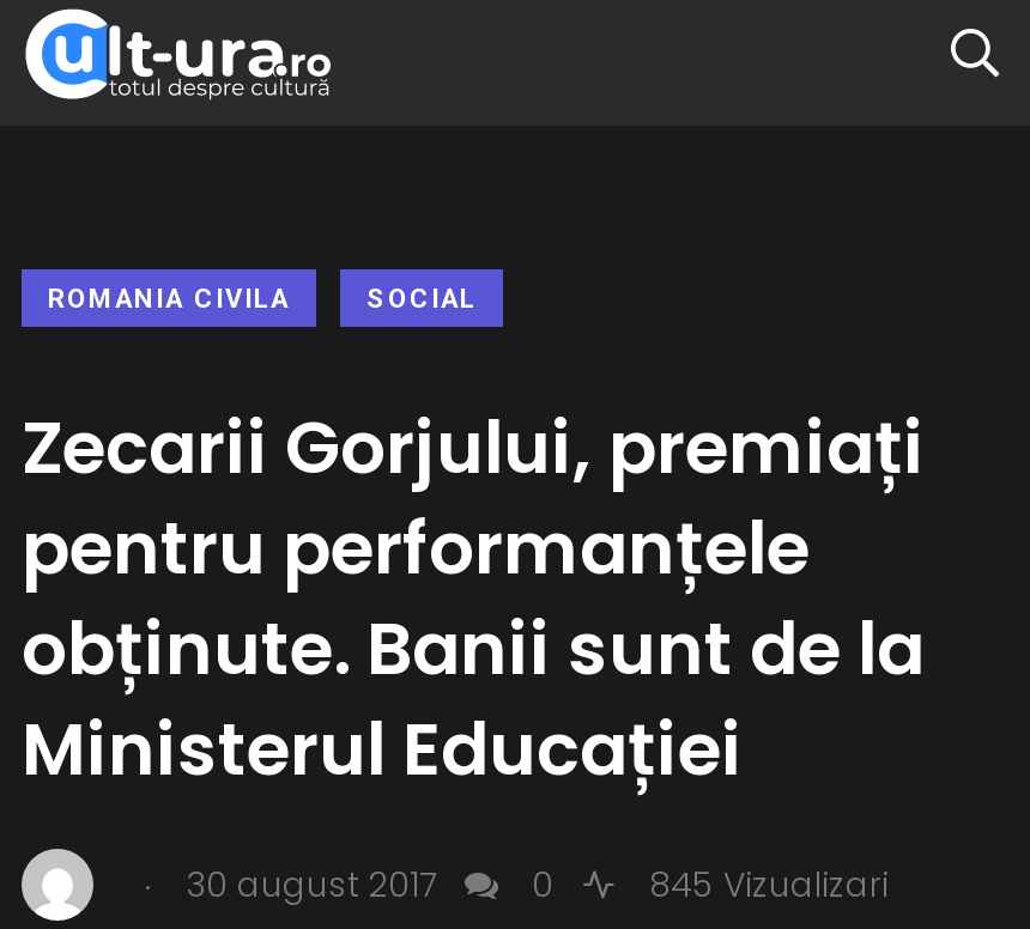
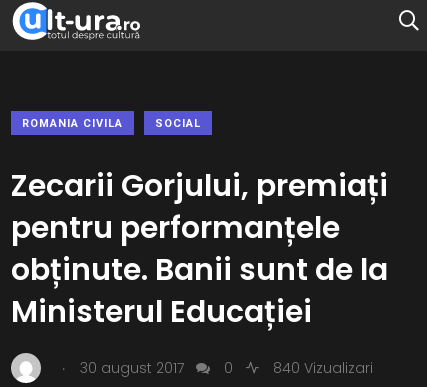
[640,860,889,907] 845 Vizualizari -> [269,357,373,377] 840 Vizualizari

